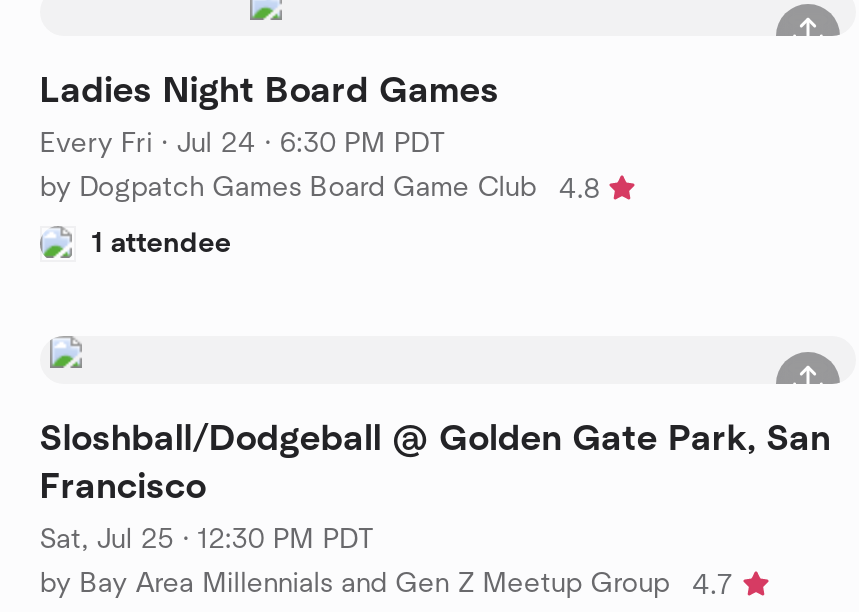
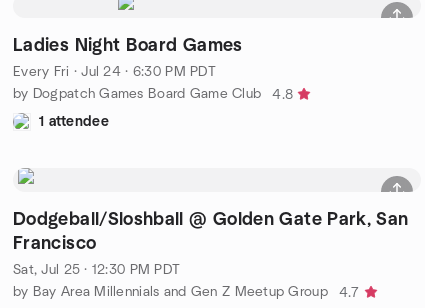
[40,421,831,457] Sloshball/Dodgeball @ Golden Gate Park, San -> [13,210,408,228] Dodgeball/Sloshball @ Golden Gate Park, San

